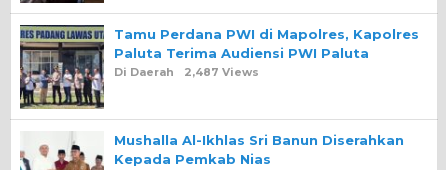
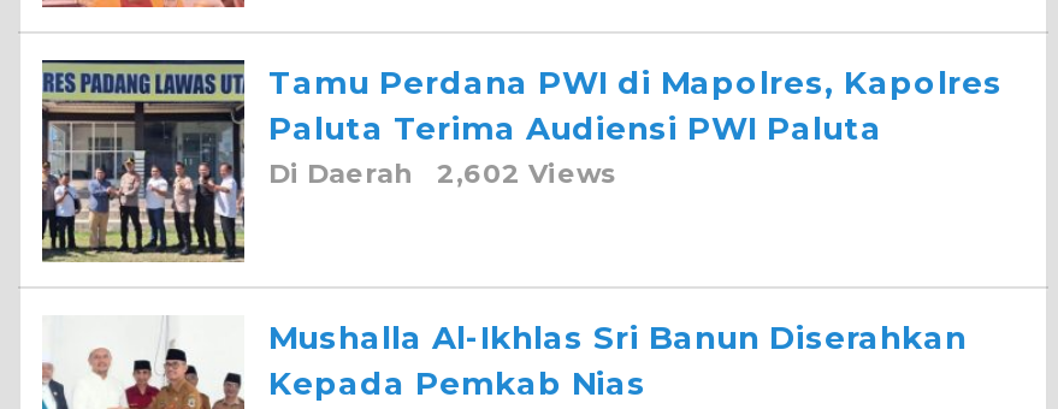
[114,65,259,79] Di Daerah 2,487 Views -> [268,157,617,190] Di Daerah 2,602 Views

